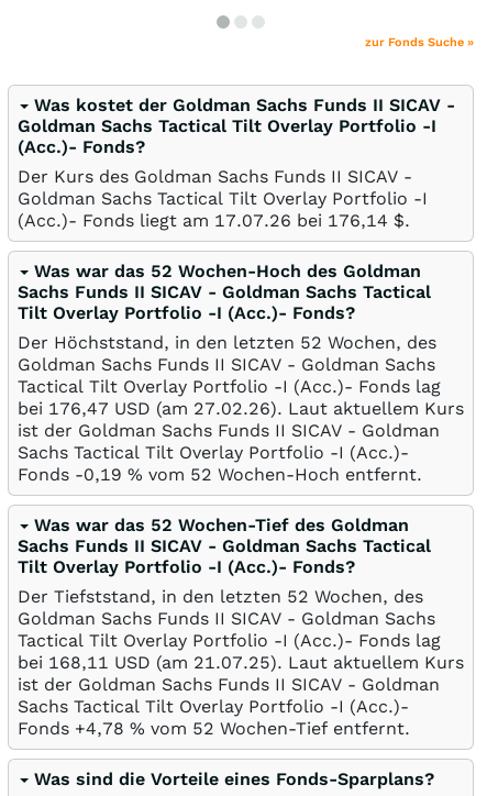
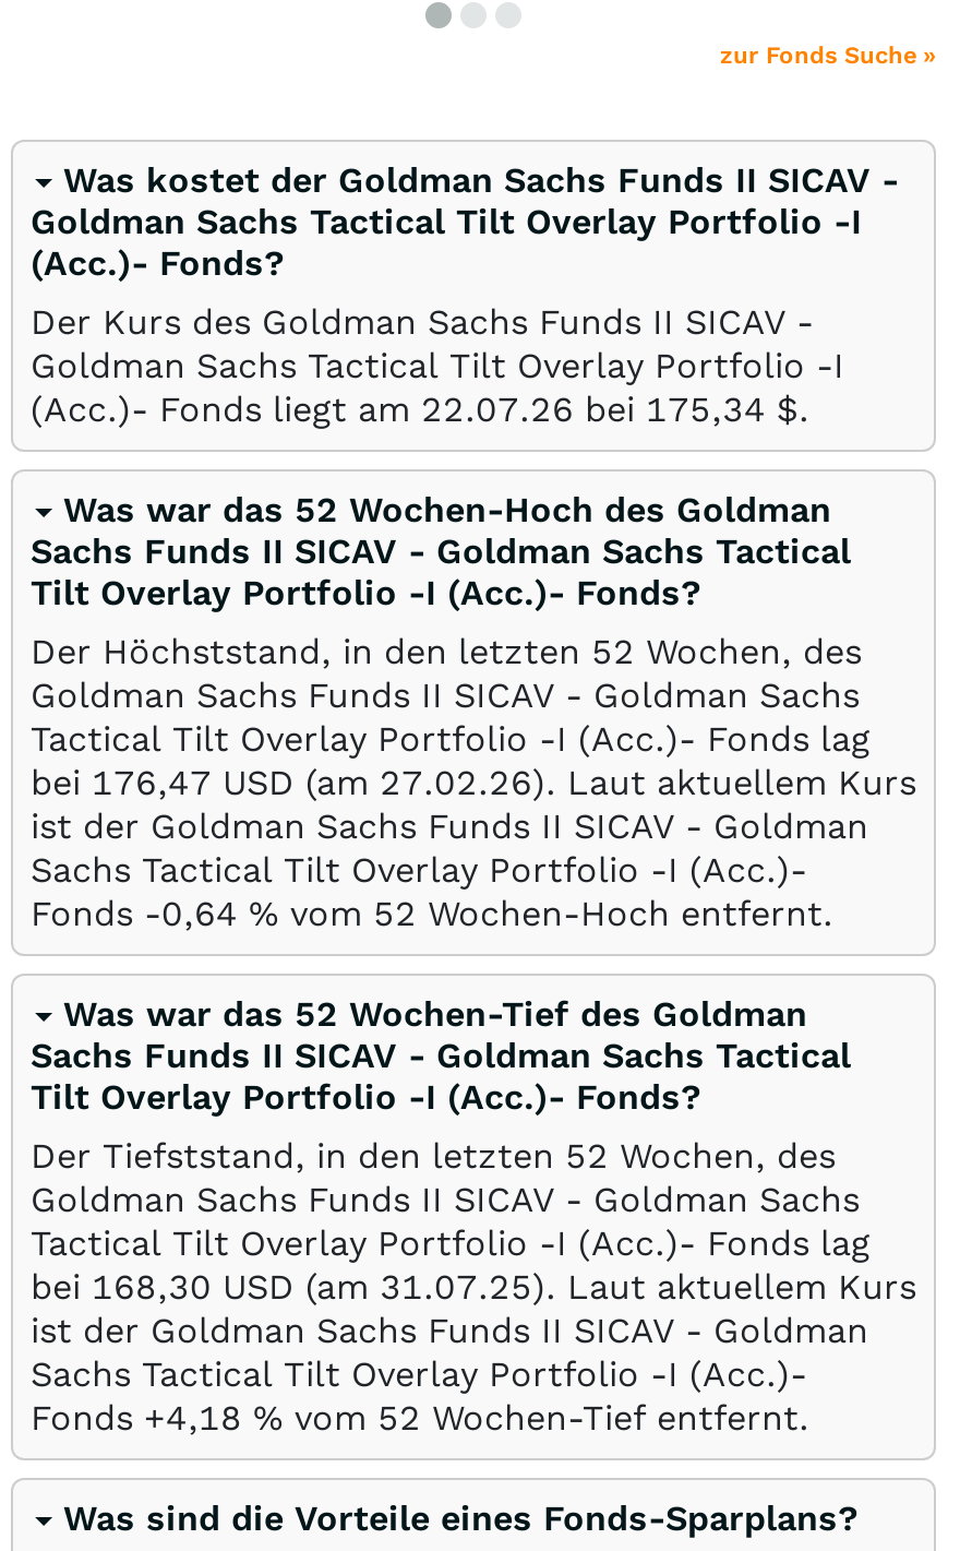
[18,210,410,231] (Acc.)- Fonds liegt am 17.07.26 bei 176,14 $. -> [31,389,809,430] (Acc.)- Fonds liegt am 22.07.26 bei 175,34 $.
[18,464,422,485] Fonds -0,19% vom 52 Wochen-Hoch entfernt. -> [31,893,833,934] Fonds -0,64% vom 52 Wochen-Hoch entfernt.
[18,652,464,673] bei 168,11 USD (am 21.07.25). Laut aktuellem Kurs -> [31,1266,916,1308] bei 168,30 USD (am 31.07.25). Laut aktuellem Kurs
[18,718,410,739] Fonds +4,78% vom 52 Wochen-Tief entfernt. -> [31,1397,809,1439] Fonds +4,18% vom 52 Wochen-Tief entfernt.

